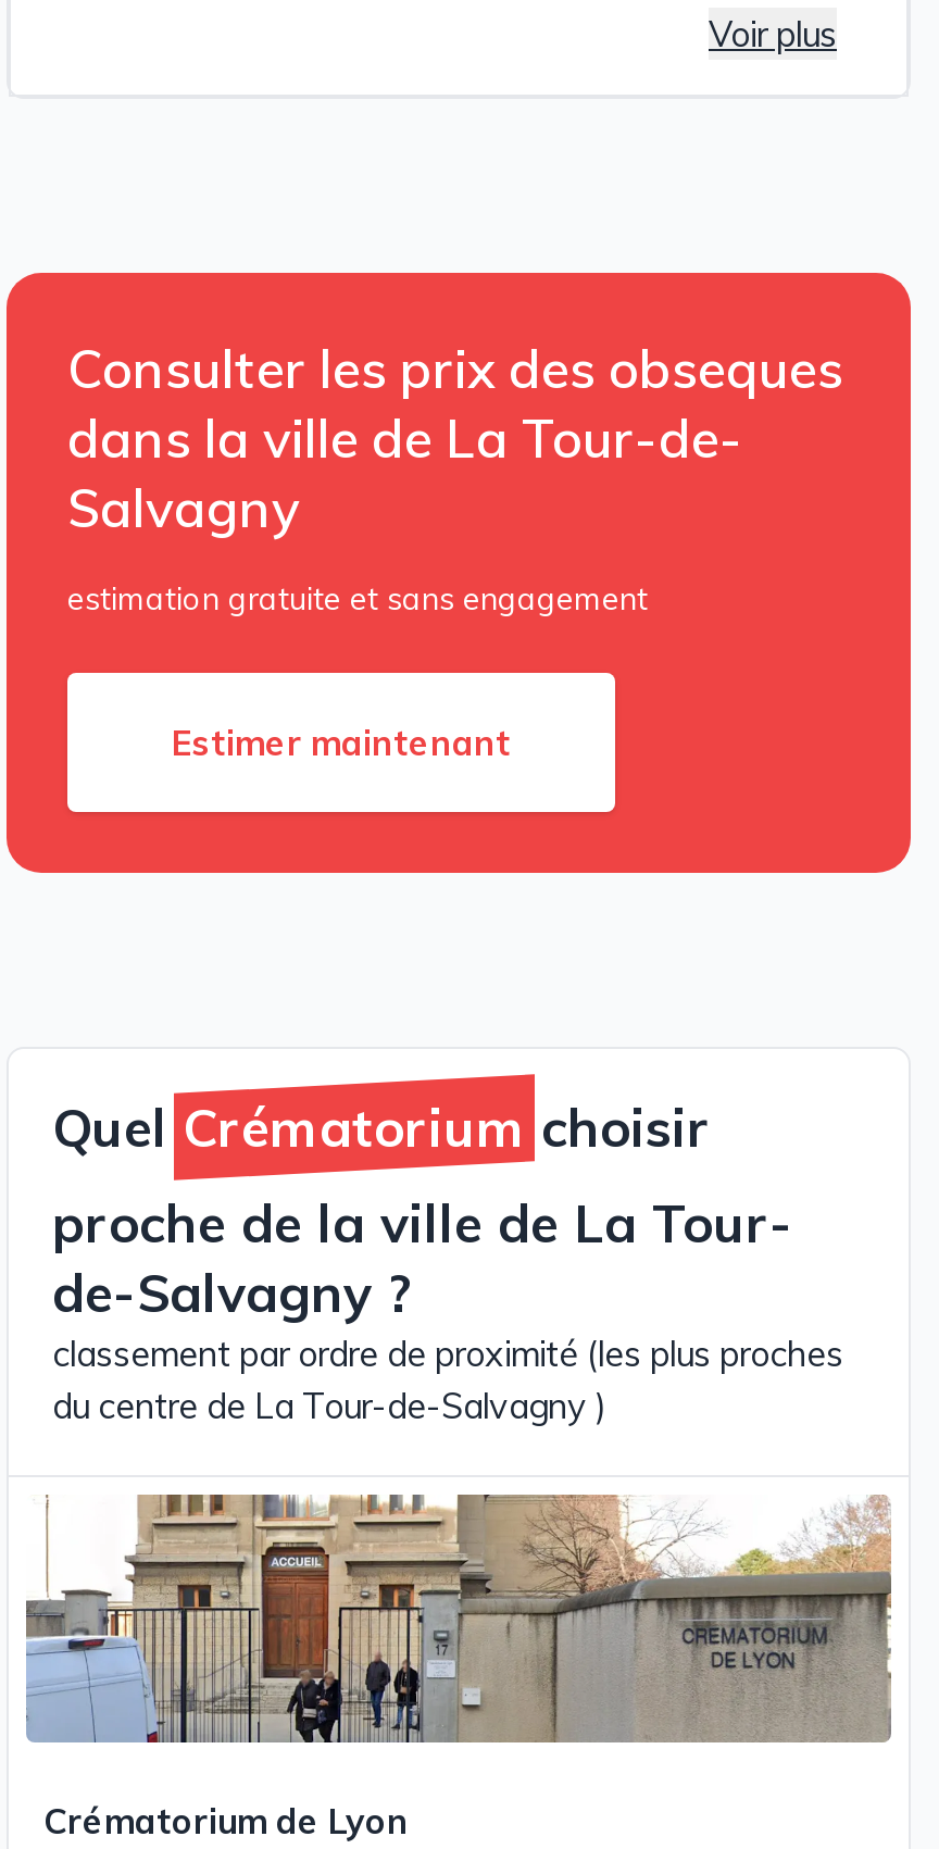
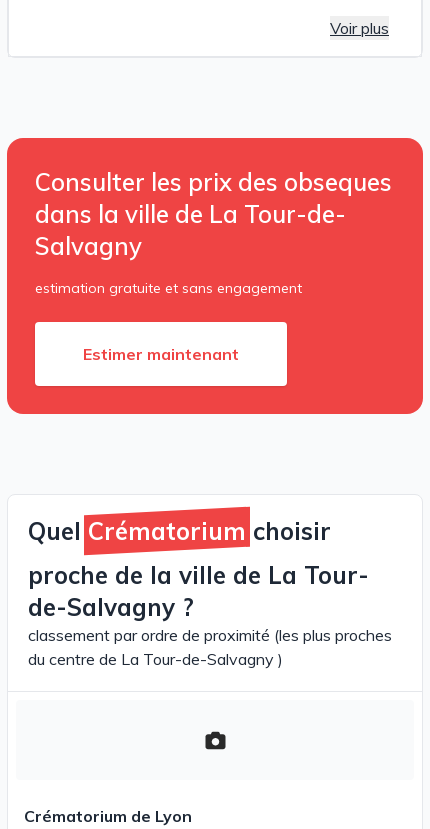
[24,1491,893,1744] [image] -> none

